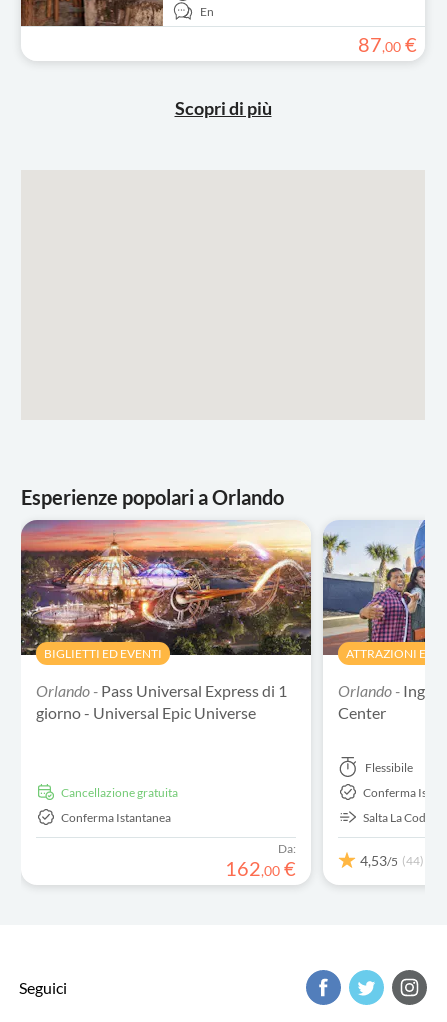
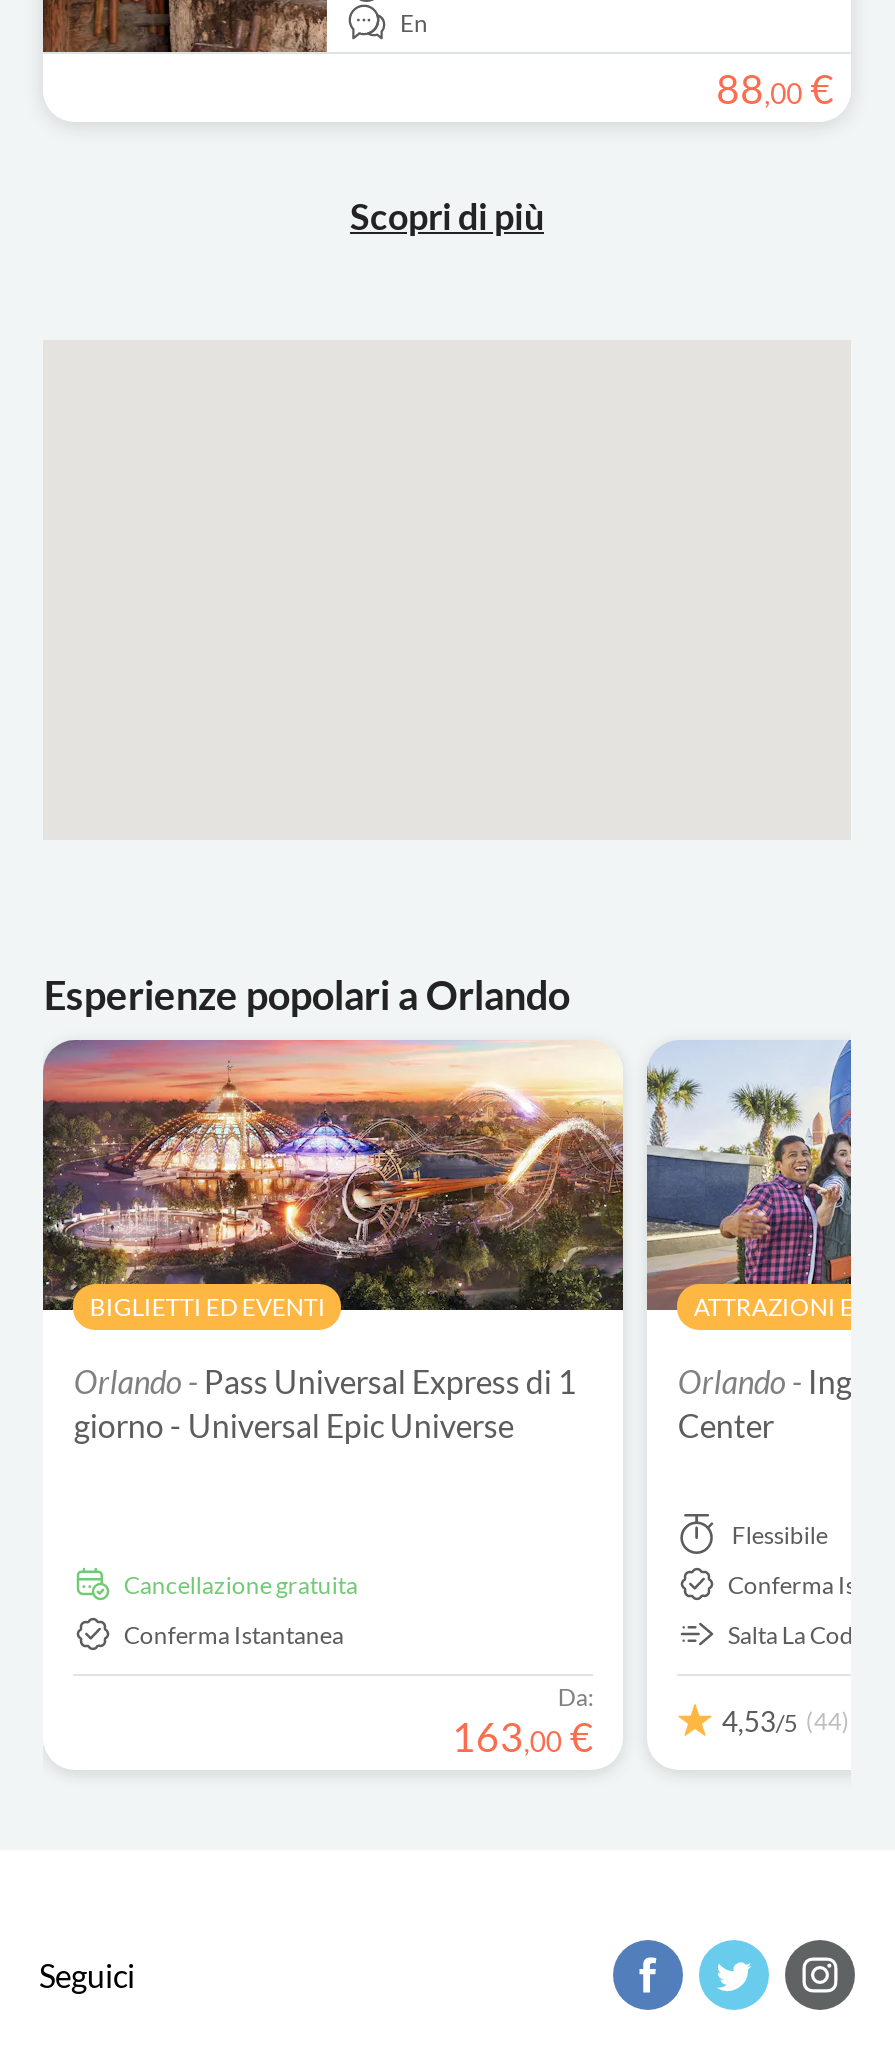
[358,32,417,56] 87, 00 € -> [716,64,834,112] 88, 00 €
[225,856,296,880] 162, 00 € -> [452,1712,594,1760] 163, 00 €

